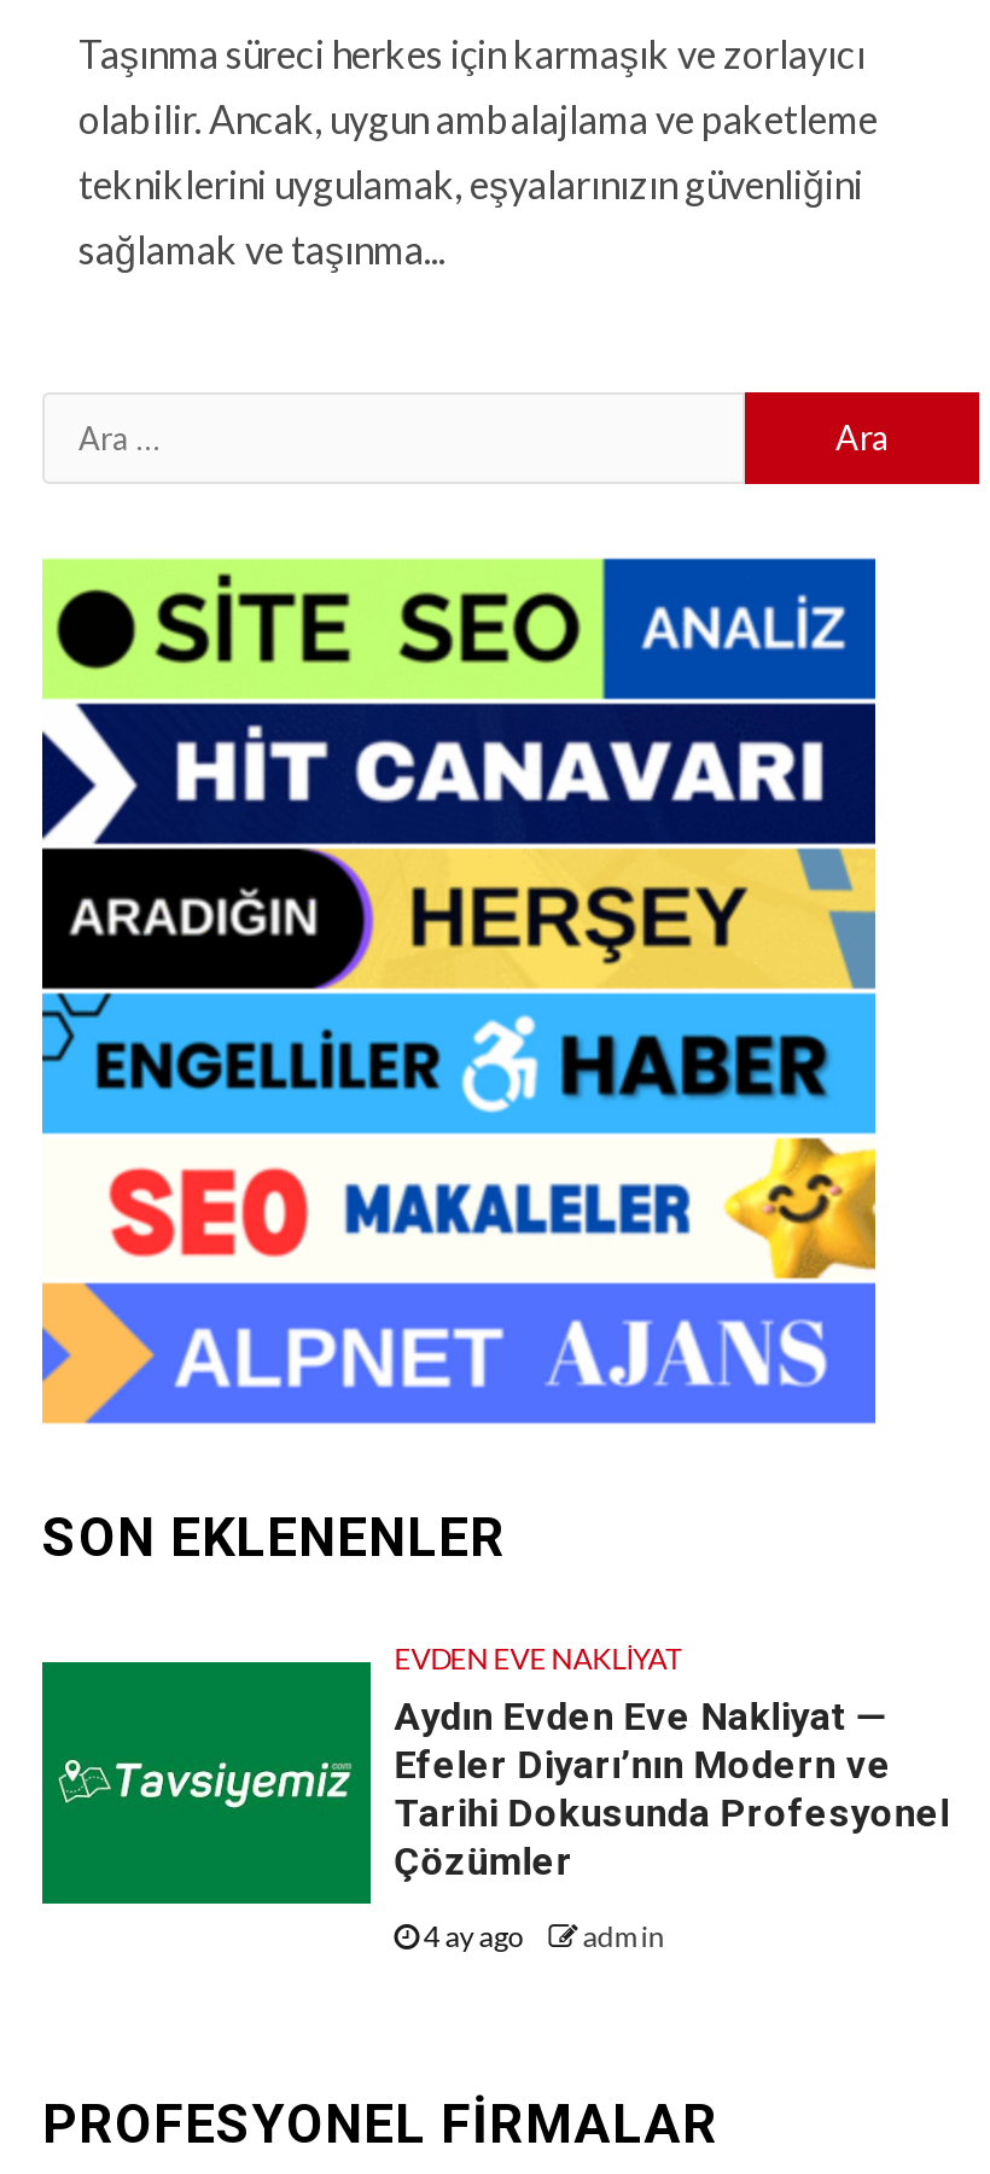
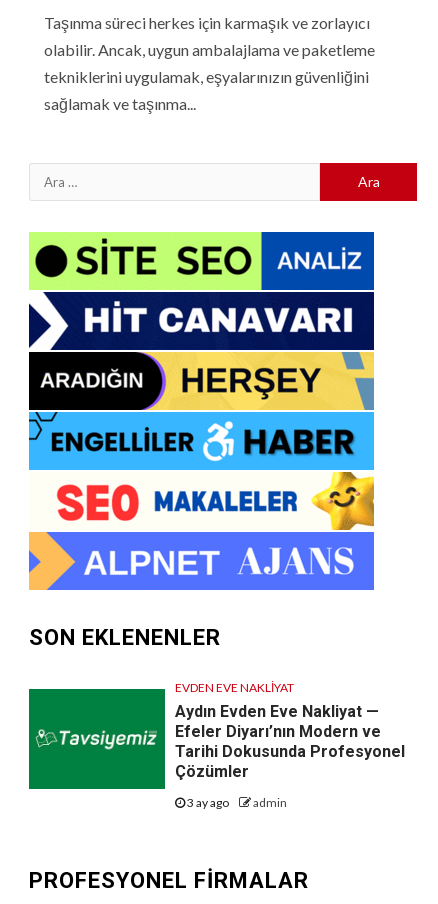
[418,1917,665,1953] 4 ay ago admin -> [185,795,287,810] 3 ay ago admin

